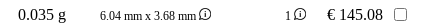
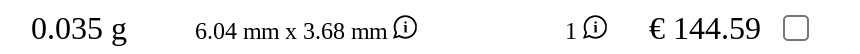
[327,6,383,23] €145.08 -> [649,11,761,45] €144.59

